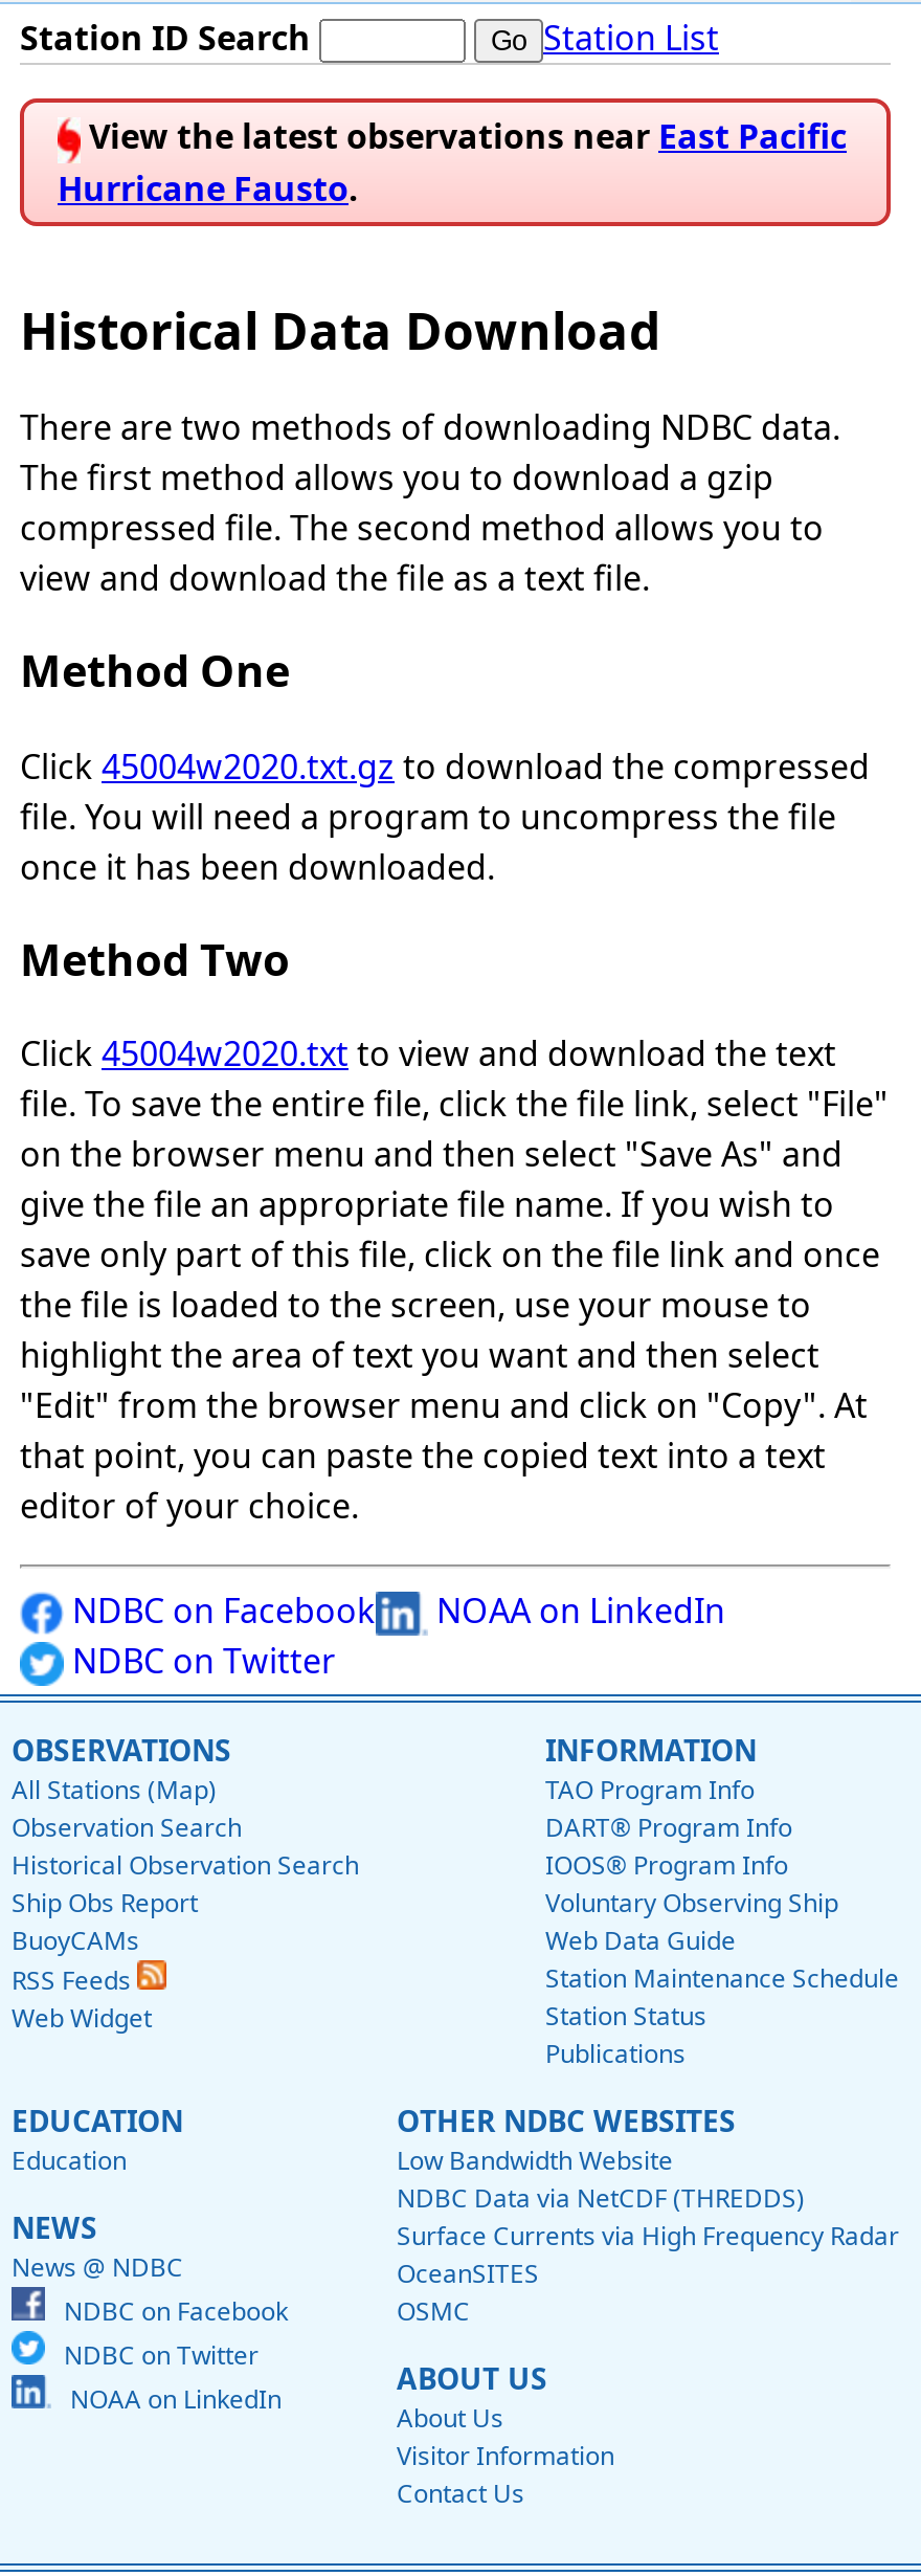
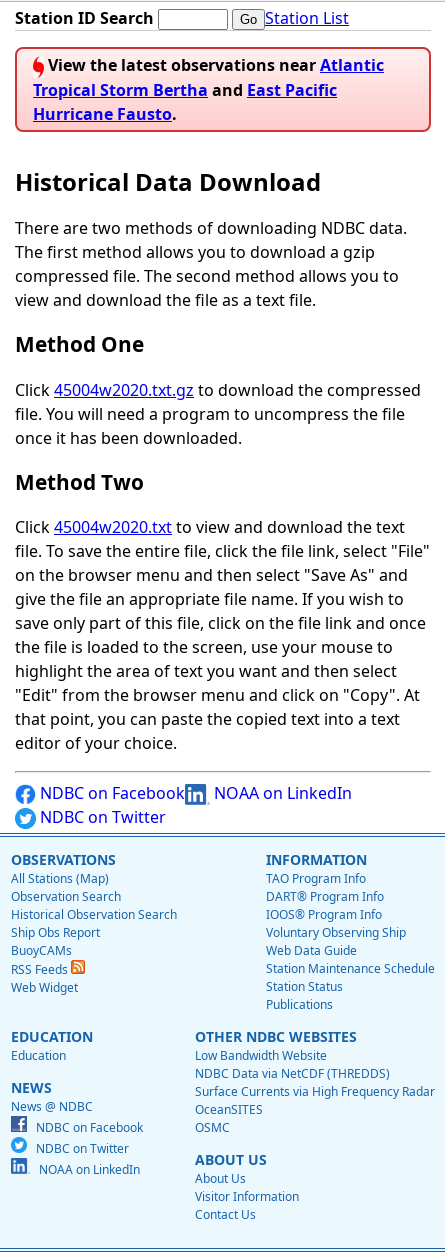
[81,114,847,160] View the latest observations near East Pacific -> [33,54,384,101] View the latest observations near Atlantic | Tropical Storm Bertha and East Pacific

